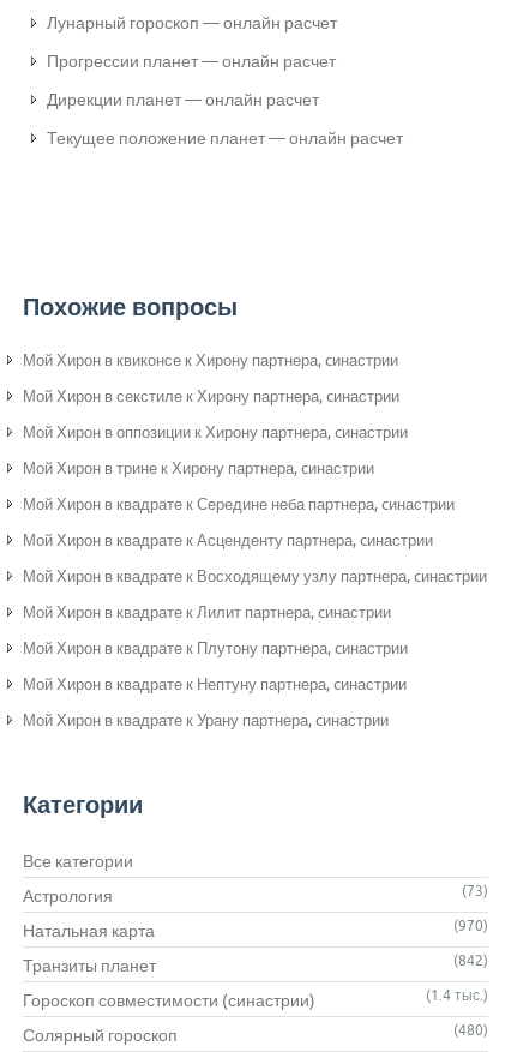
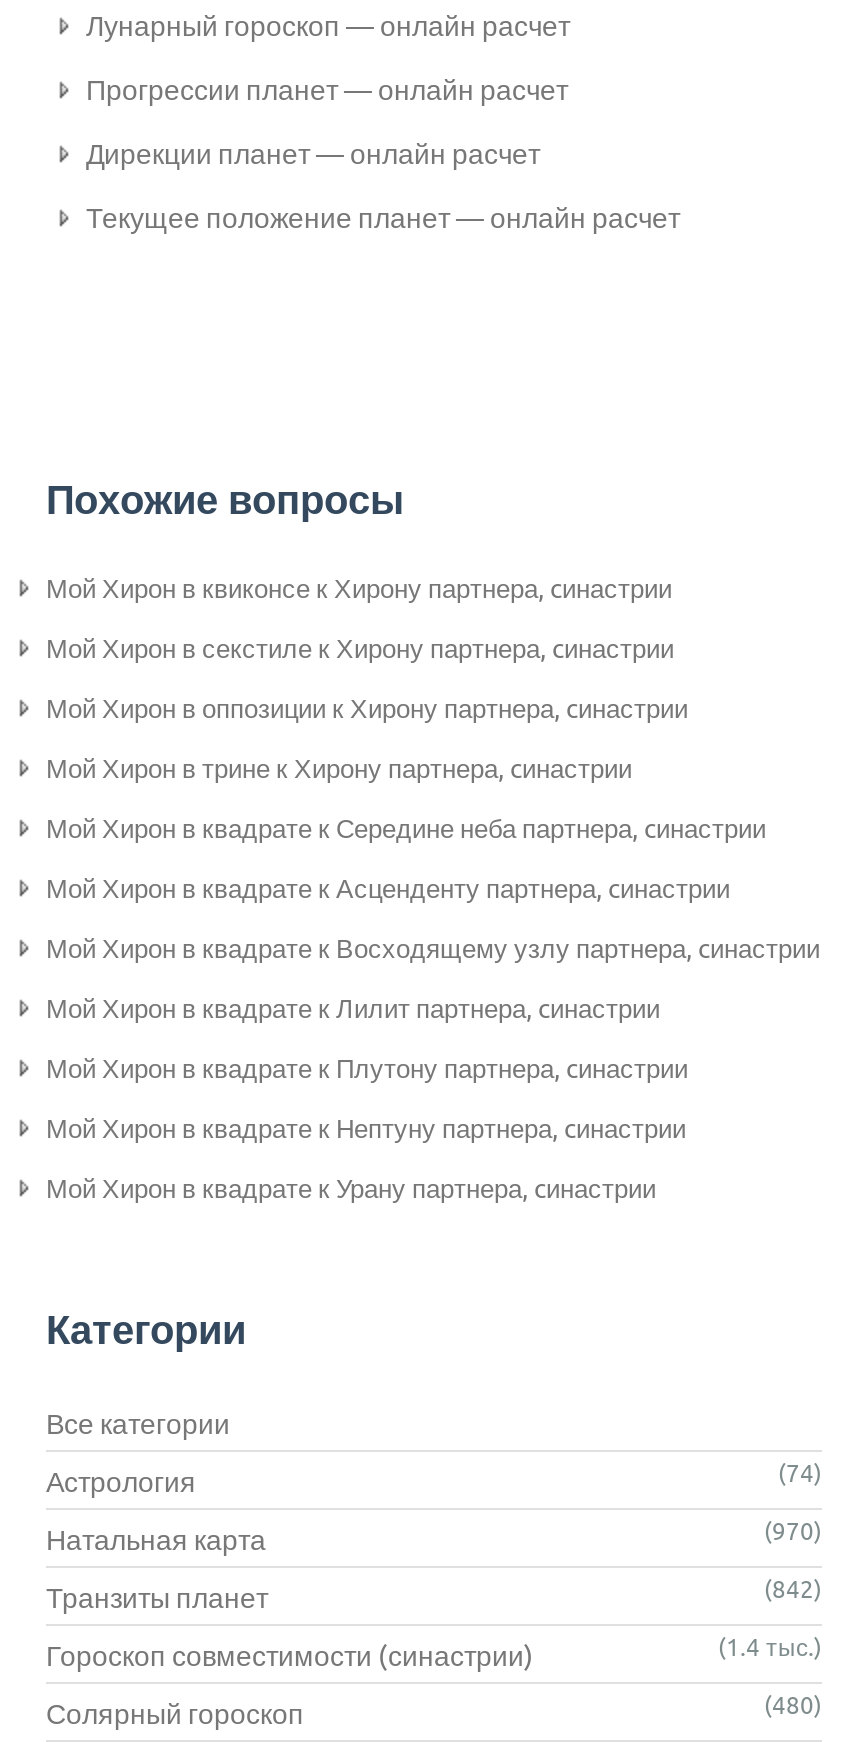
[462,883,488,899] (73) -> [778,1460,822,1488] (74)

